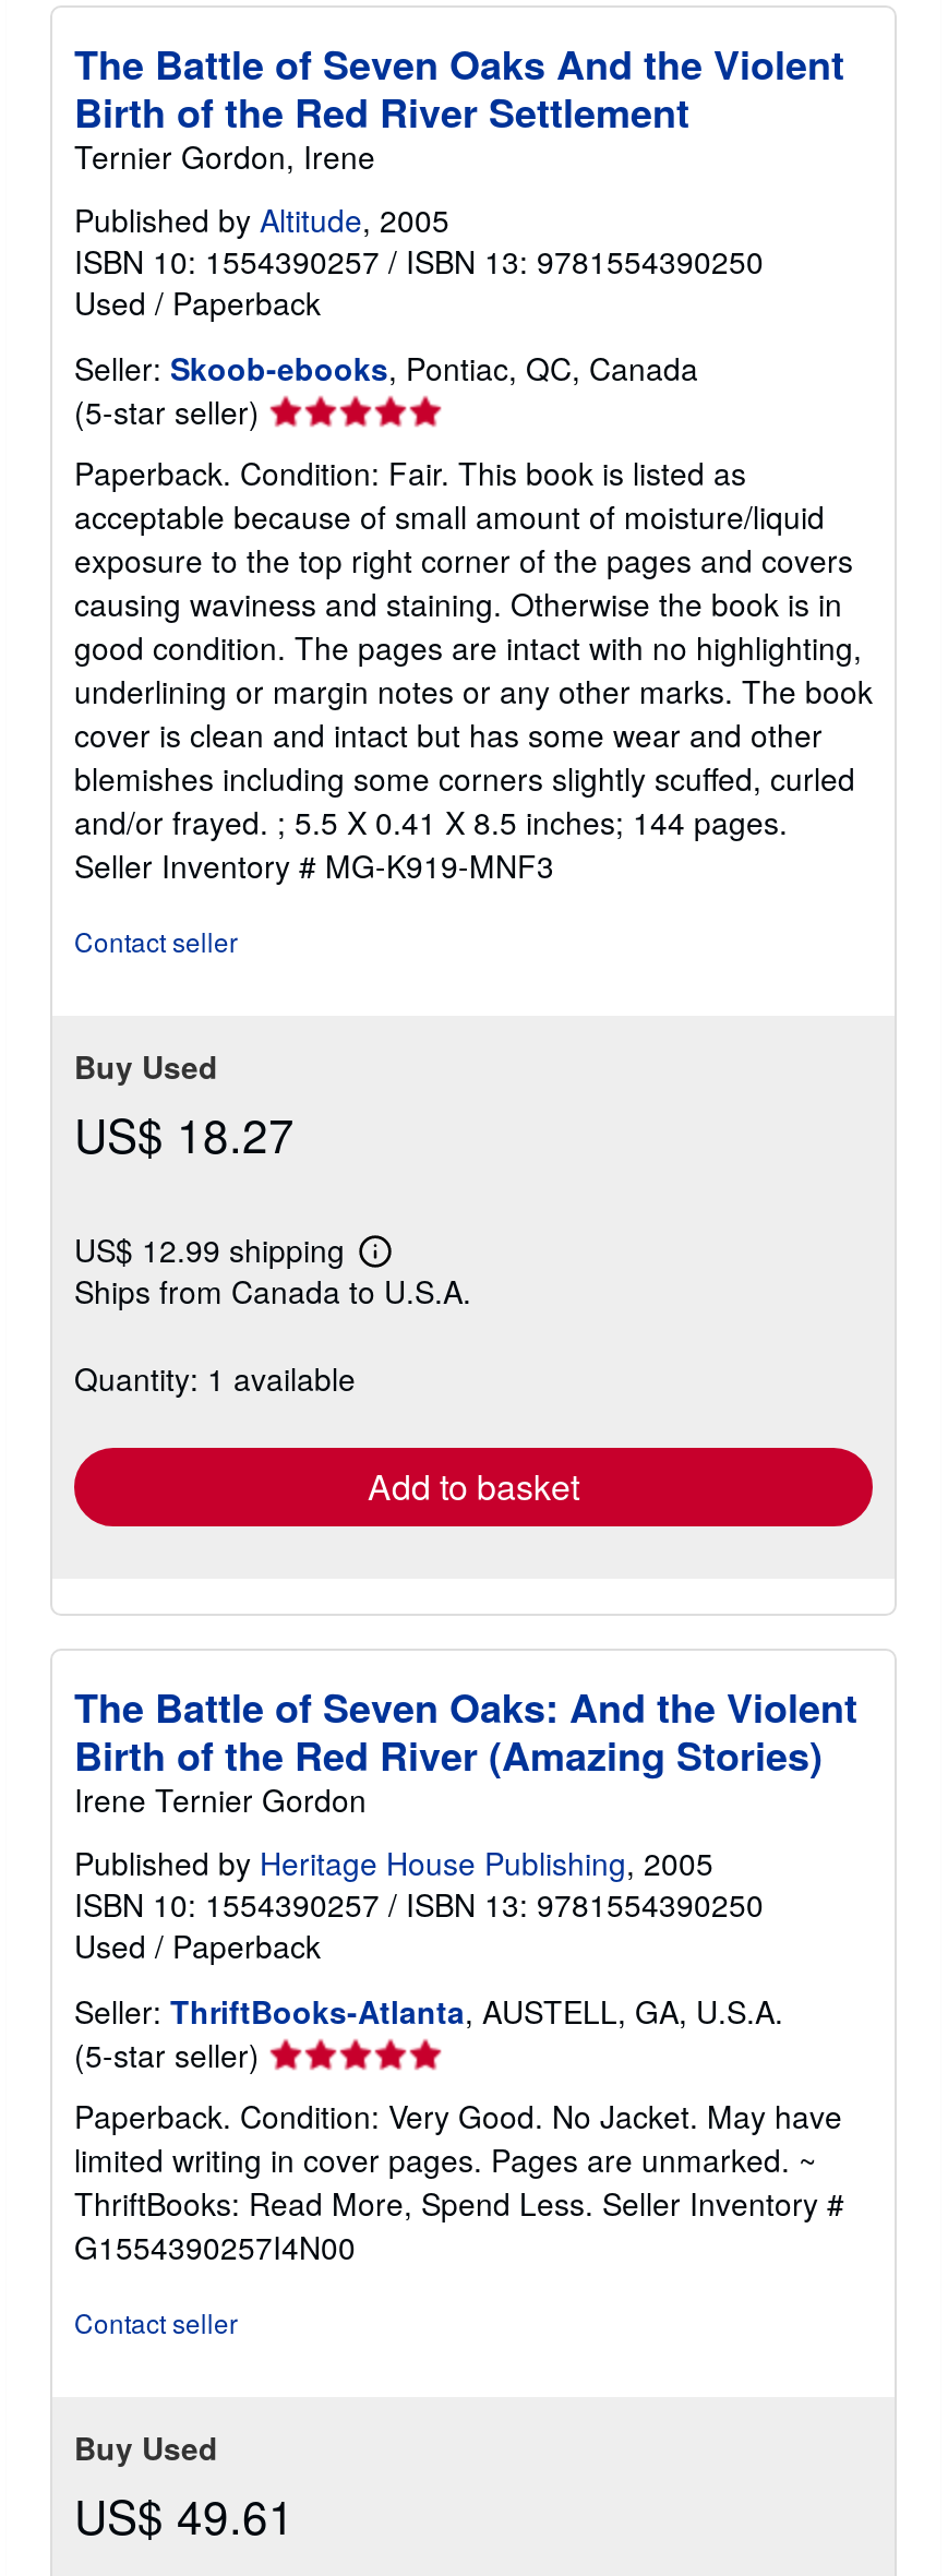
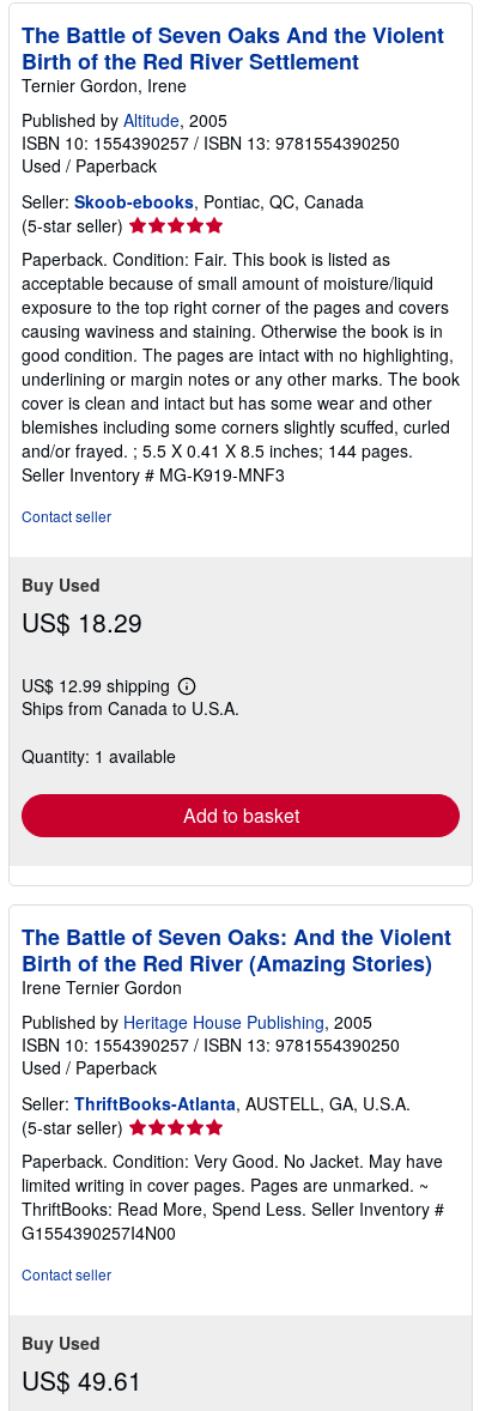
[74,1101,295,1167] US$ 18.27 -> [22,604,142,640] US$ 18.29

